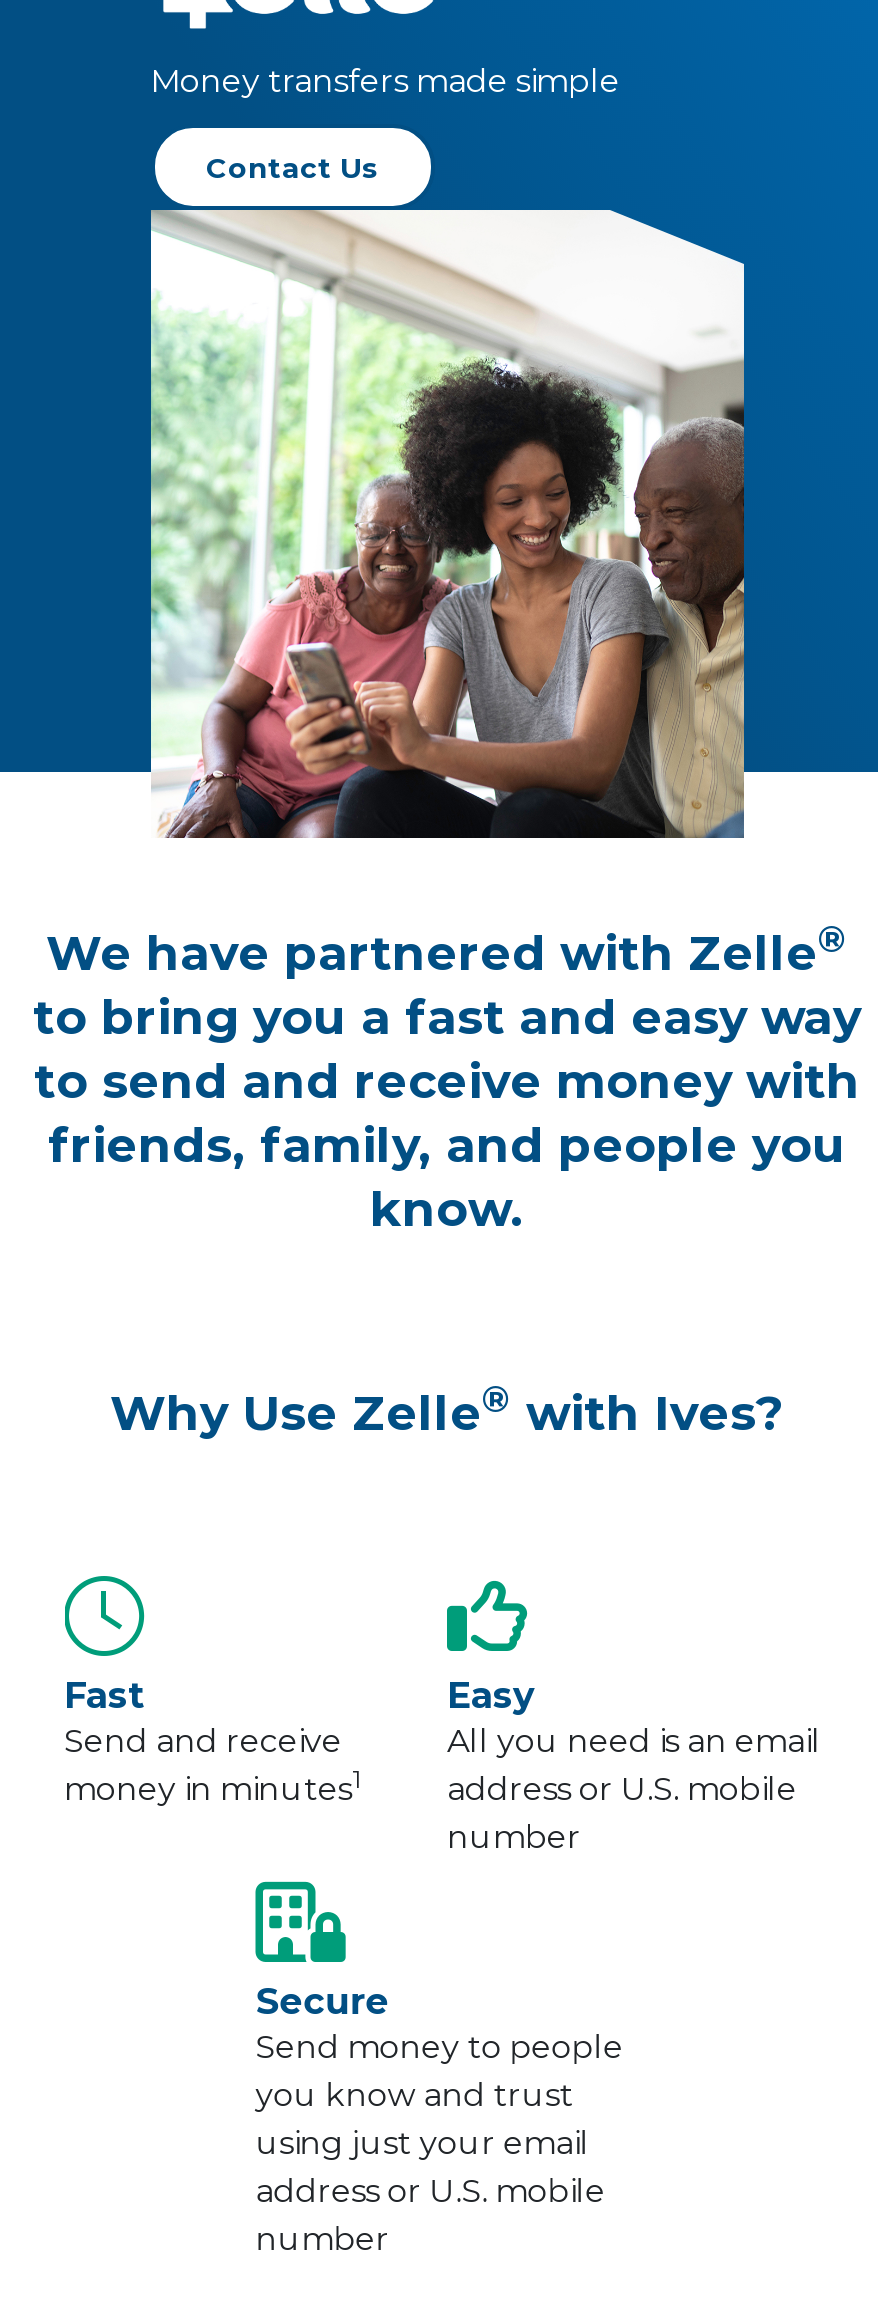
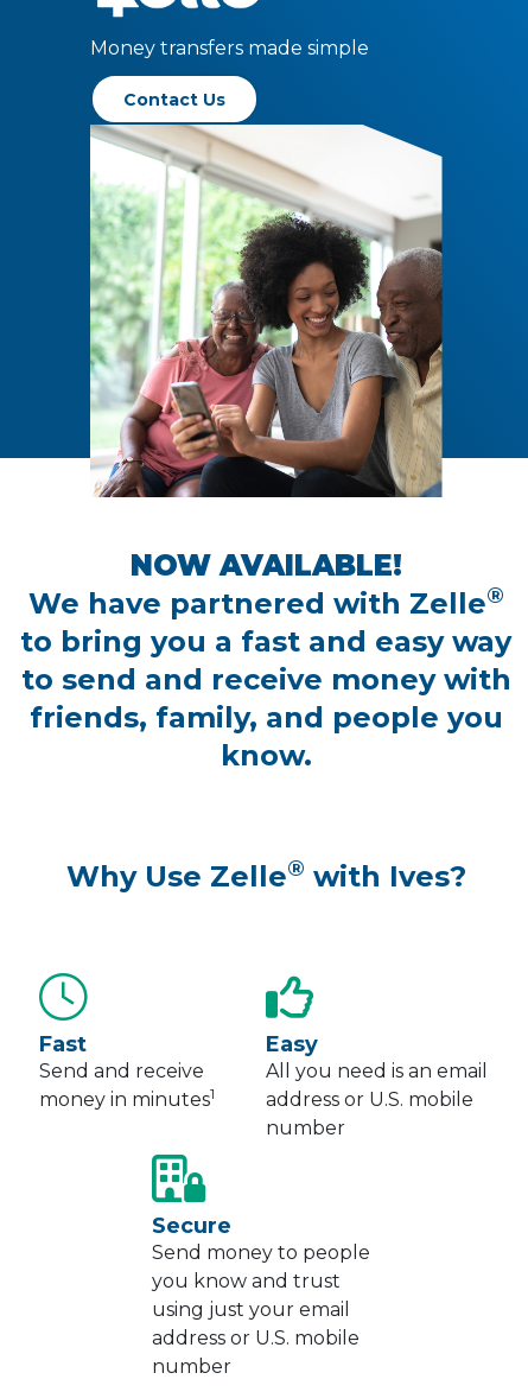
none -> [130,548,402,583] NOW AVAILABLE!

